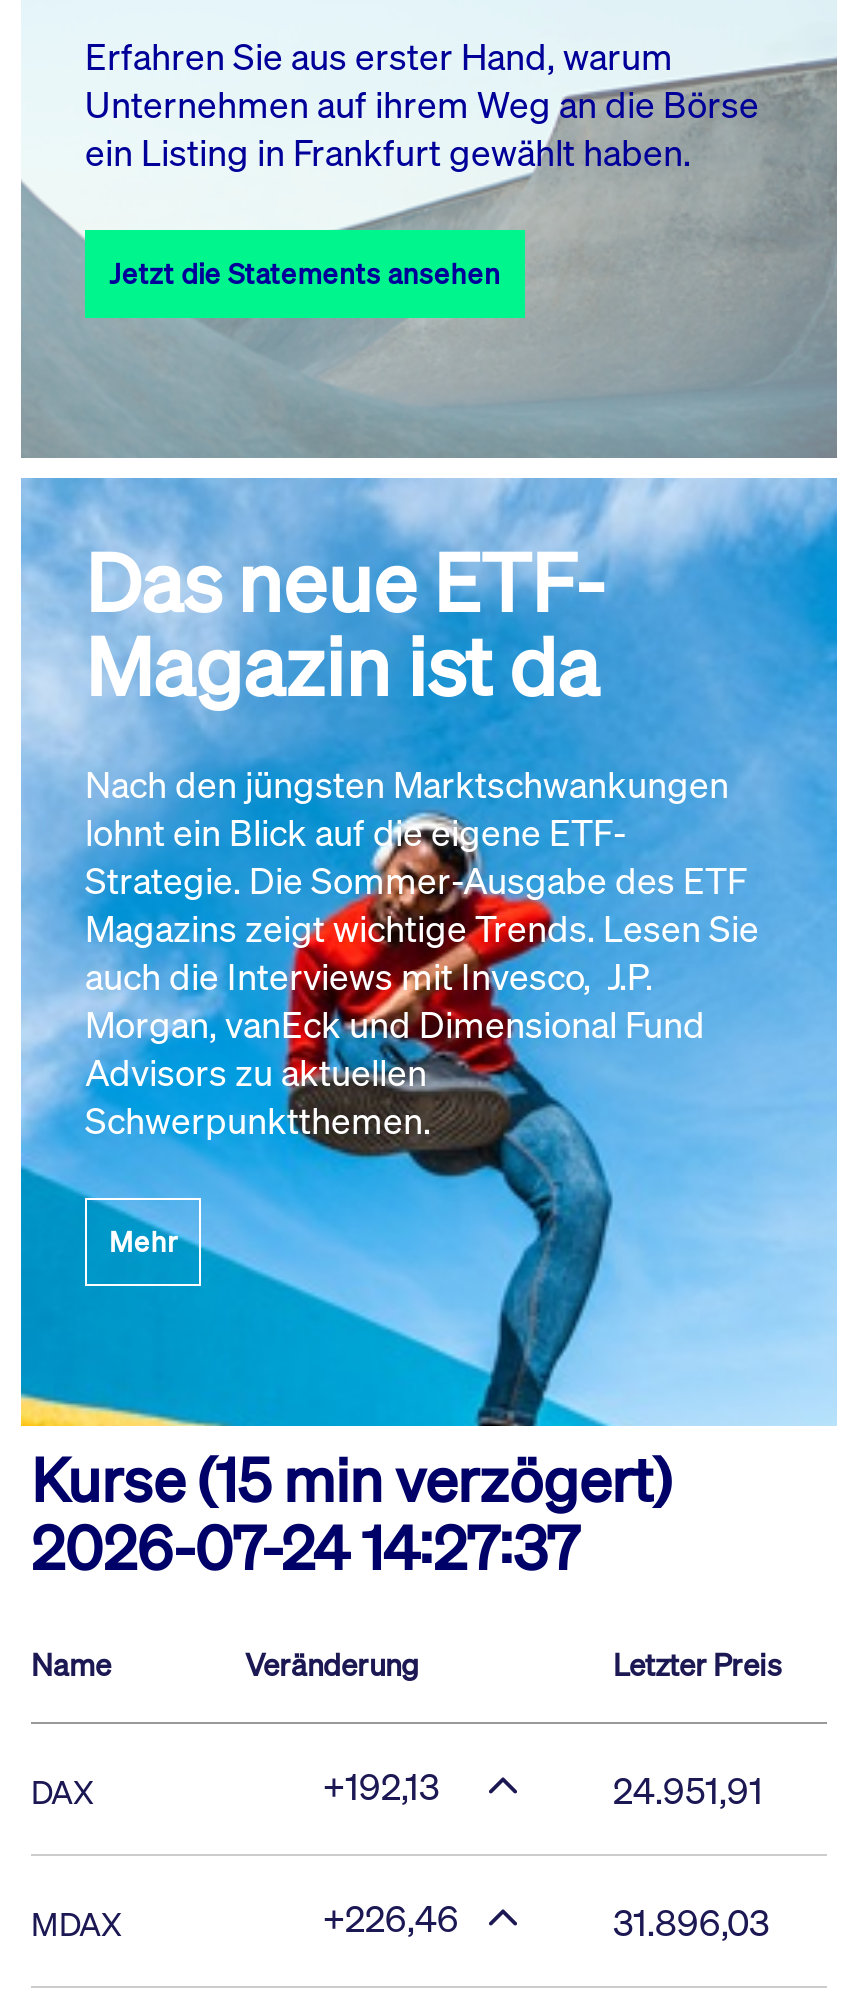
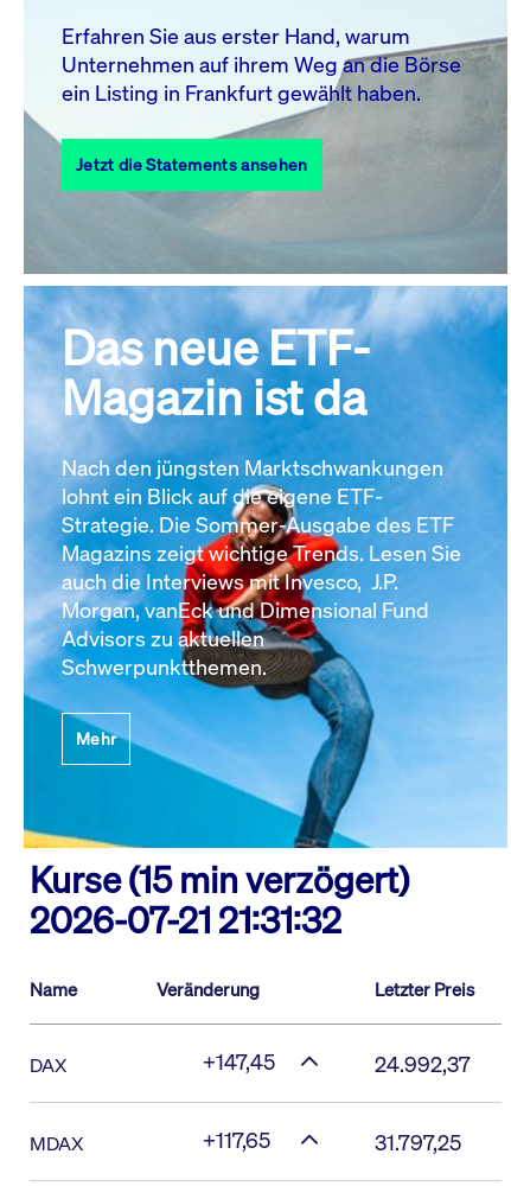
[31,1508,579,1588] 2026-07-24 14:27:37 -> [30,897,341,944] 2026-07-21 21:31:32
[323,1762,439,1810] +192,13 -> [203,1047,275,1076] +147,45
[613,1766,763,1814] 24.951,91 -> [375,1050,471,1078] 24.992,37
[323,1894,459,1942] +226,46 -> [203,1126,270,1154] +117,65
[613,1898,769,1946] 31.896,03 -> [375,1128,461,1156] 31.797,25

